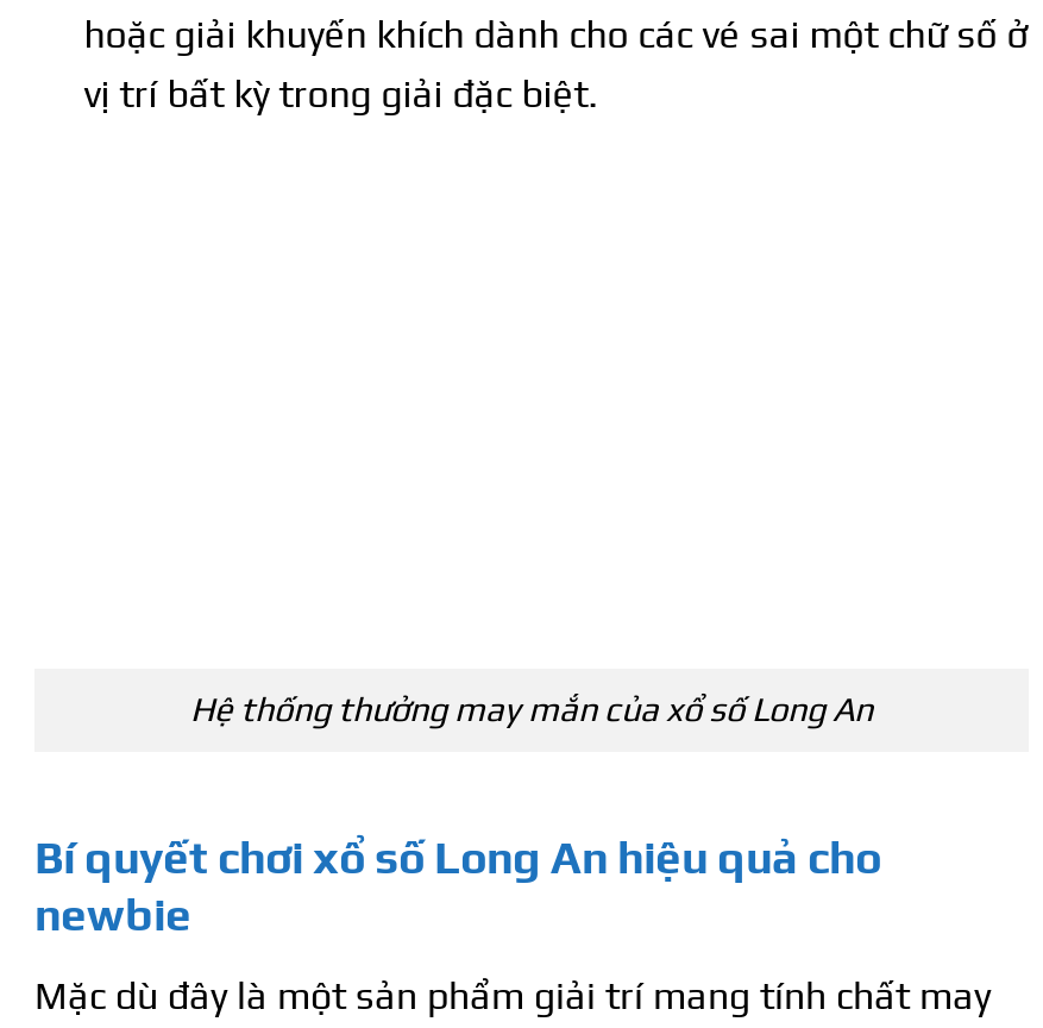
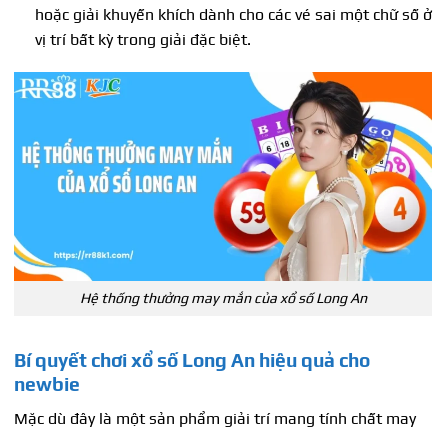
none -> [13,71,433,282] [image]

